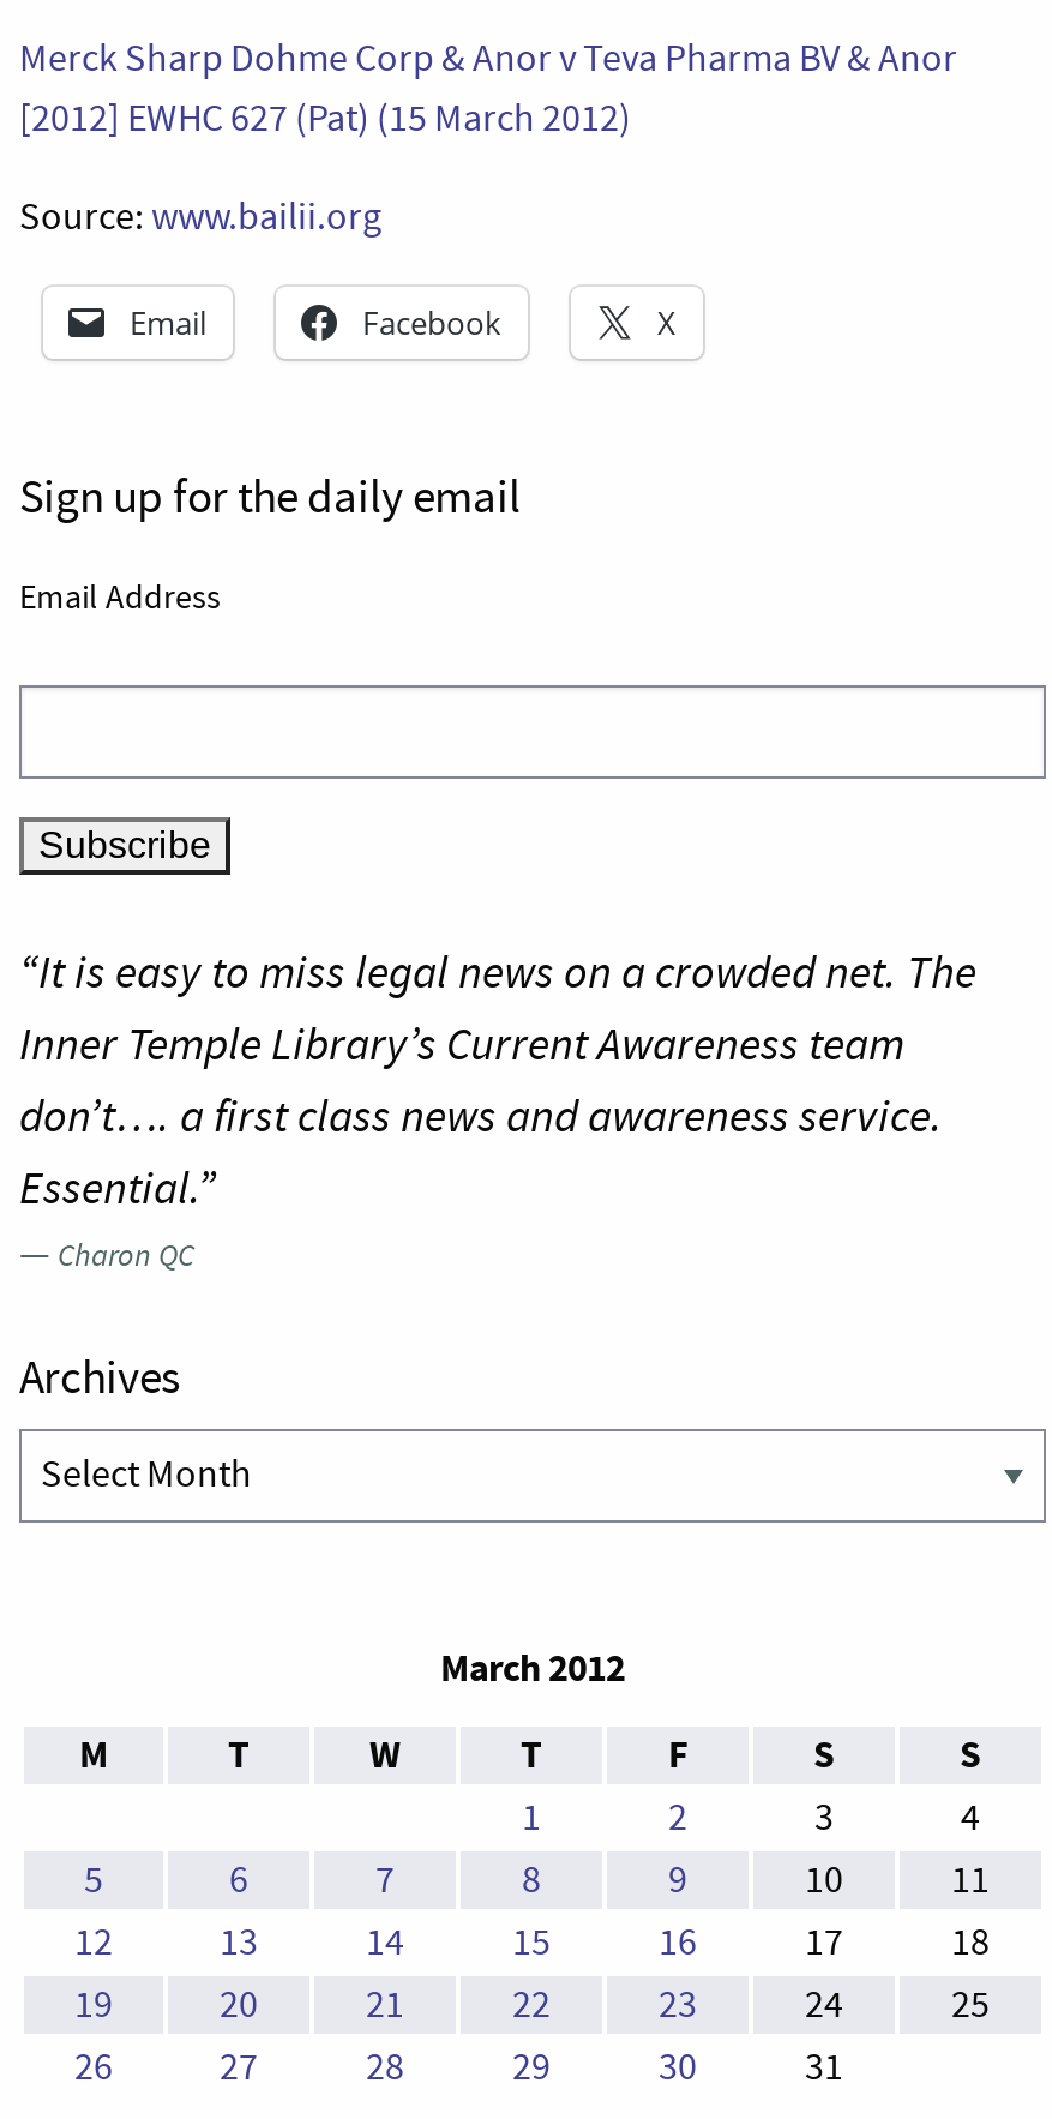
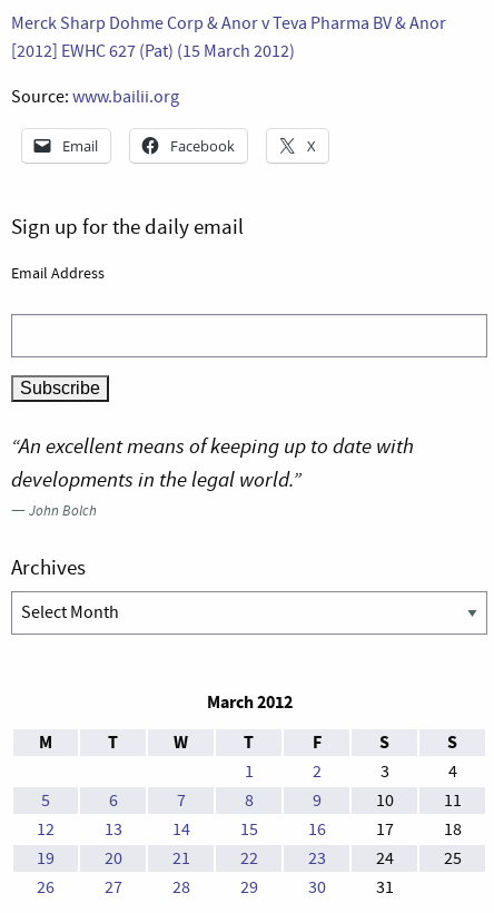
[19,942,976,1278] “It is easy to miss legal news on a crowded net. The | Inner Temple Library’s Current Awareness team | don’t…. a first class news and awareness service. | Essential.” | — Charon QC -> [11,432,414,521] “An excellent means of keeping up to date with | developments in the legal world.” | — John Bolch

